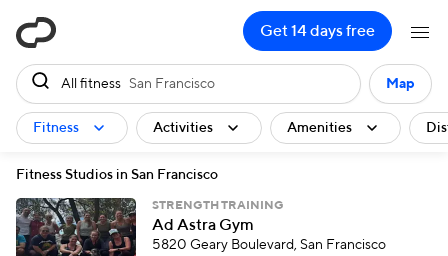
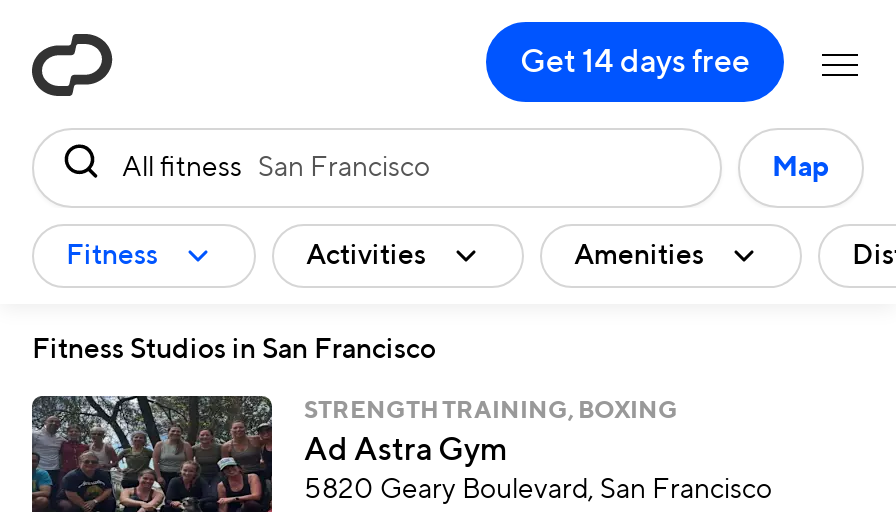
[152,200,284,212] STRENGTH TRAINING -> [304,400,678,424] STRENGTH TRAINING, BOXING

